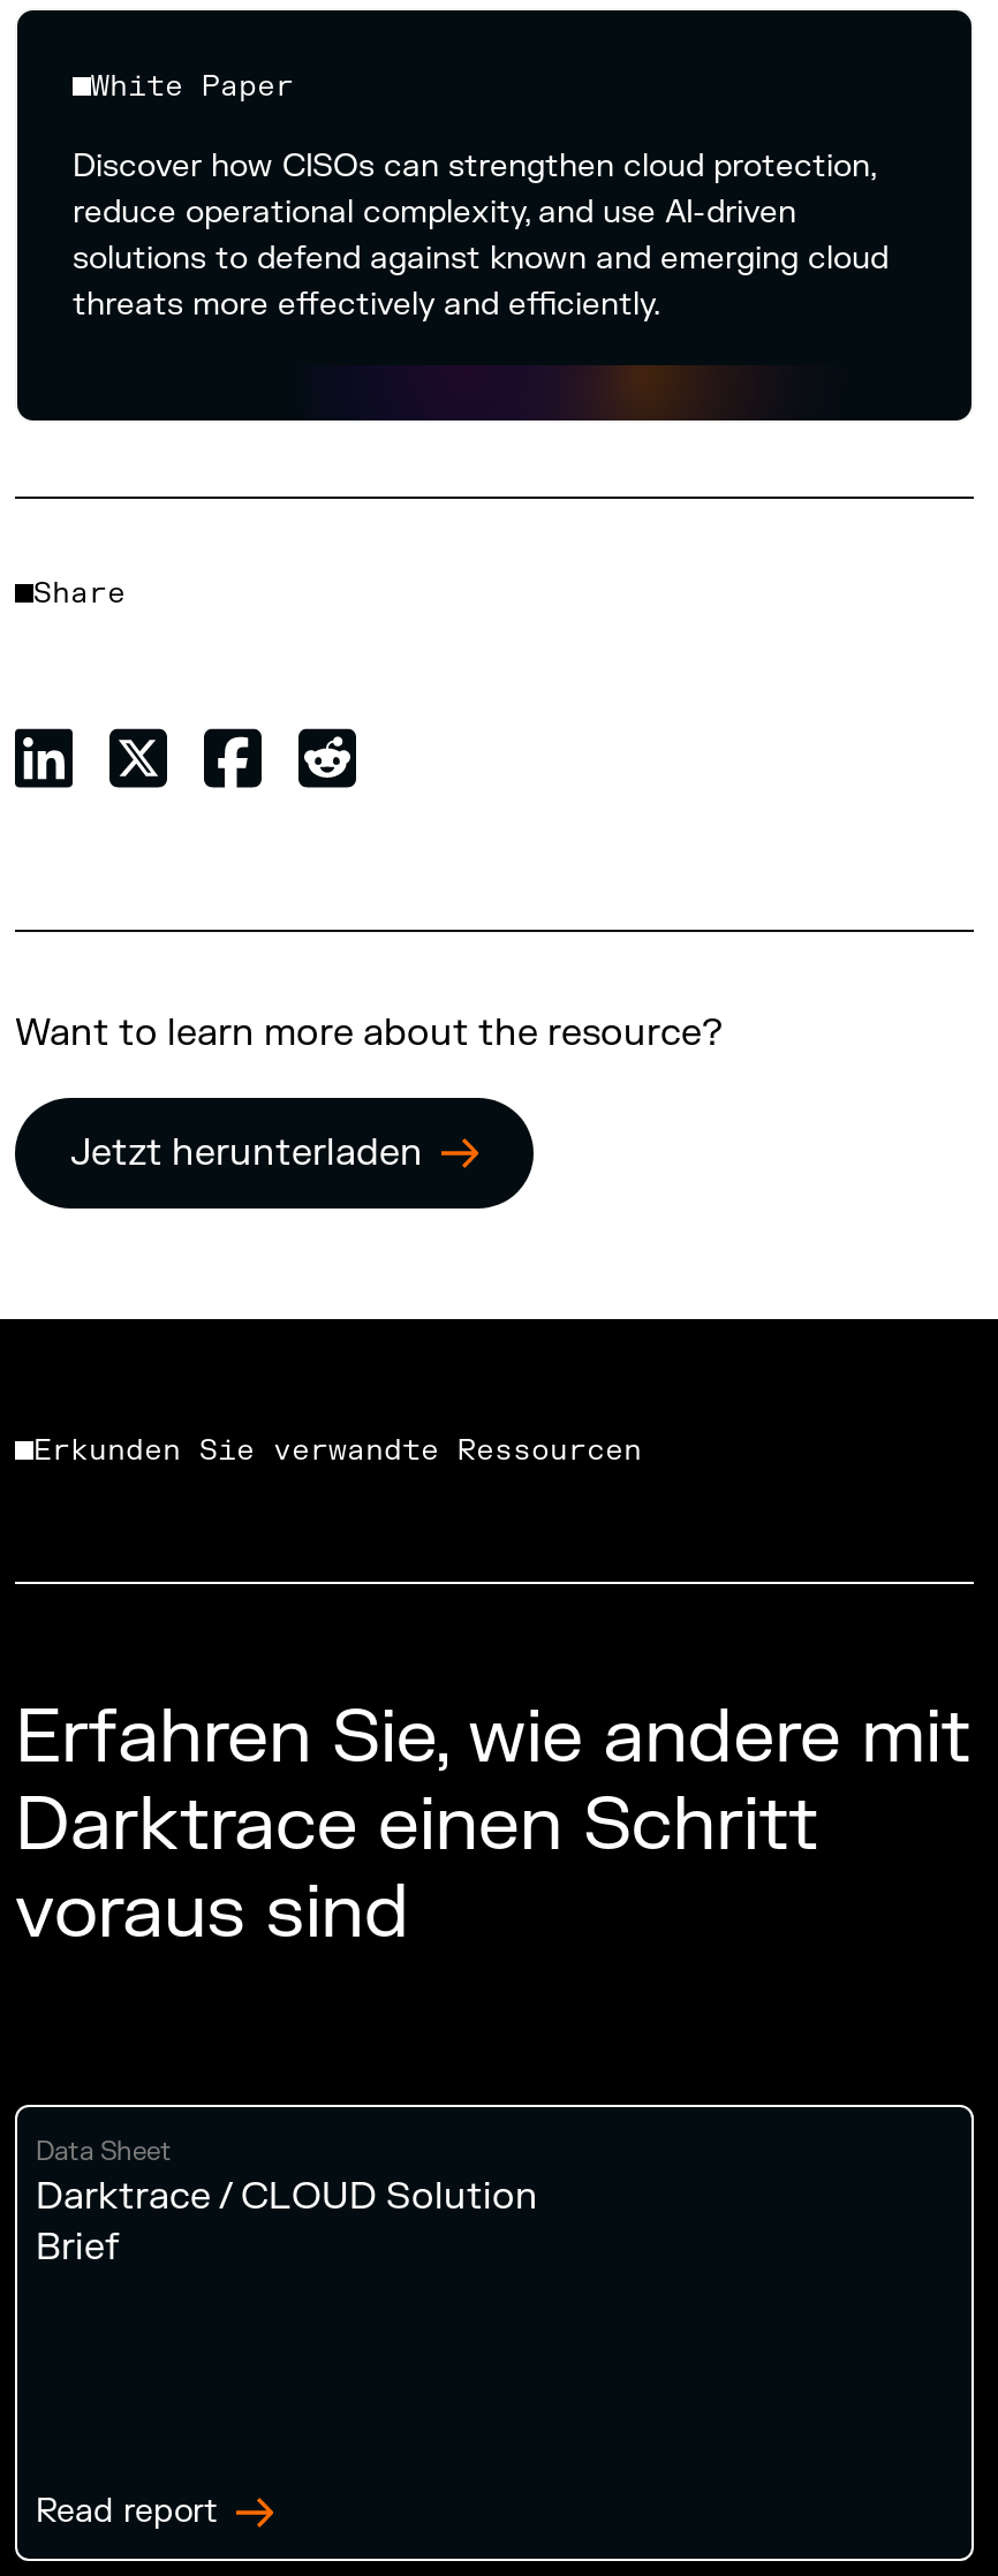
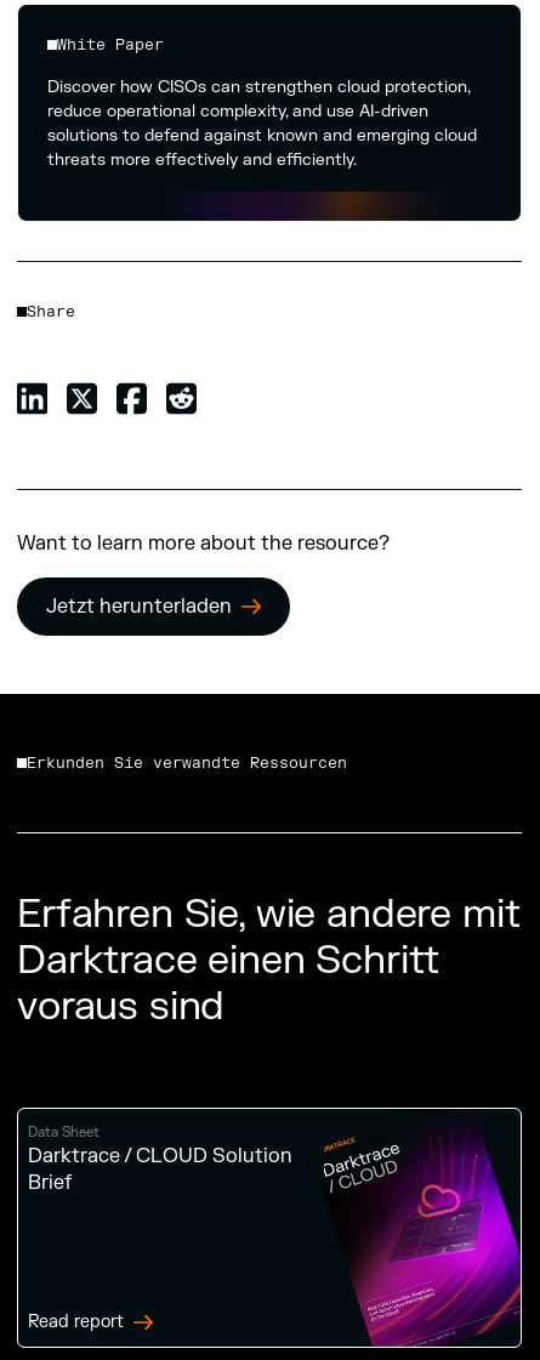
none -> [323,1134,522,1348] [image]

